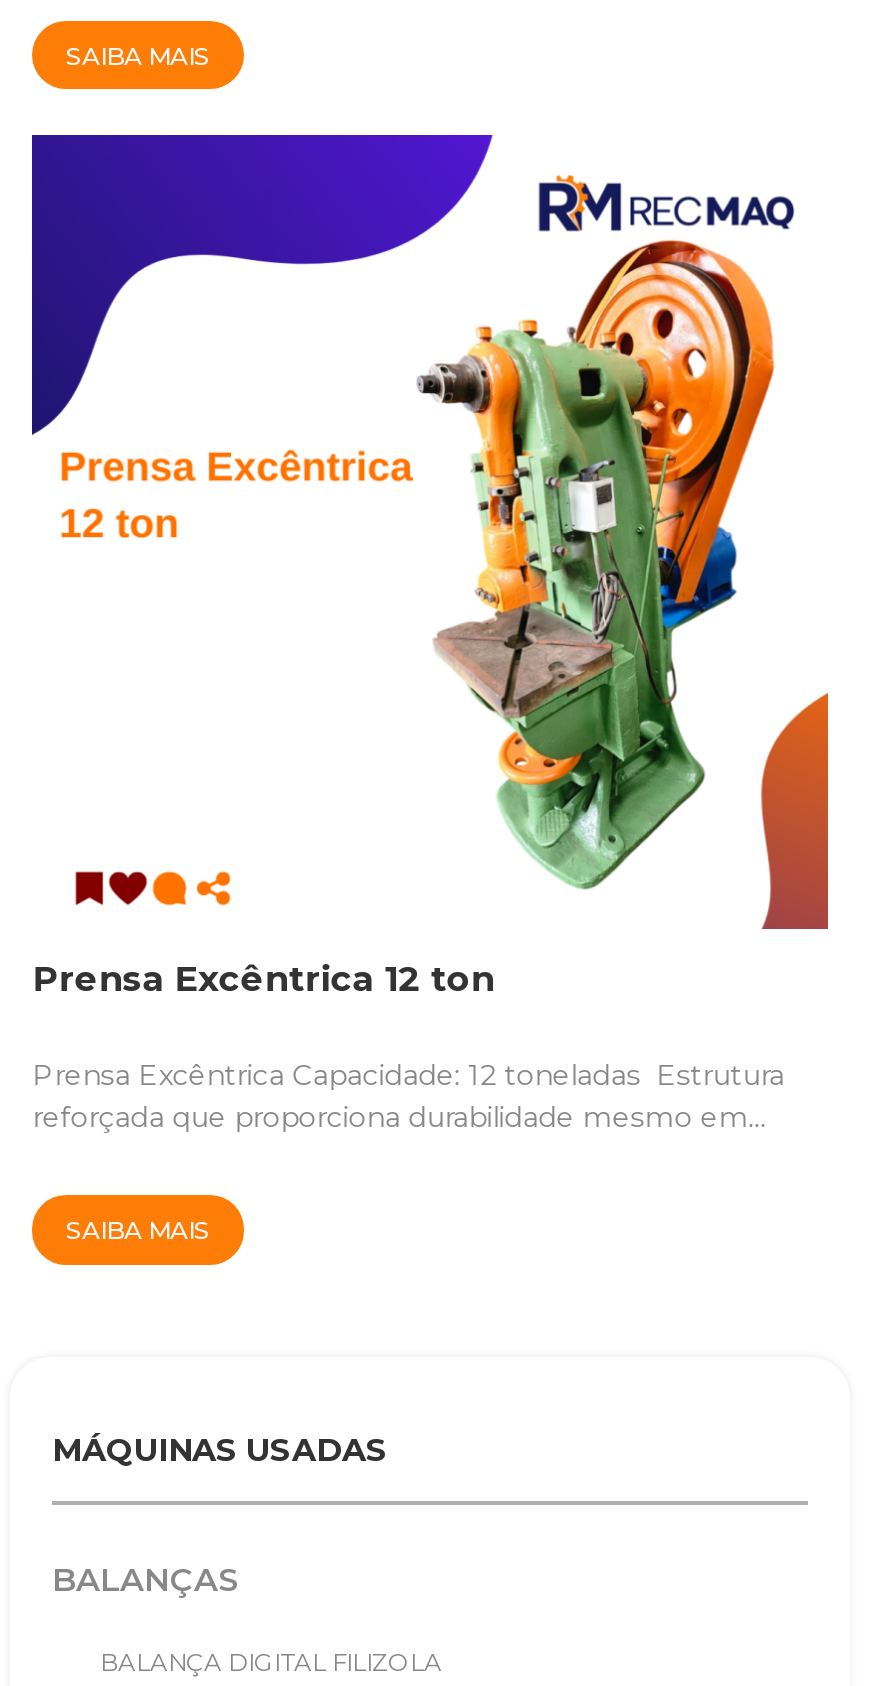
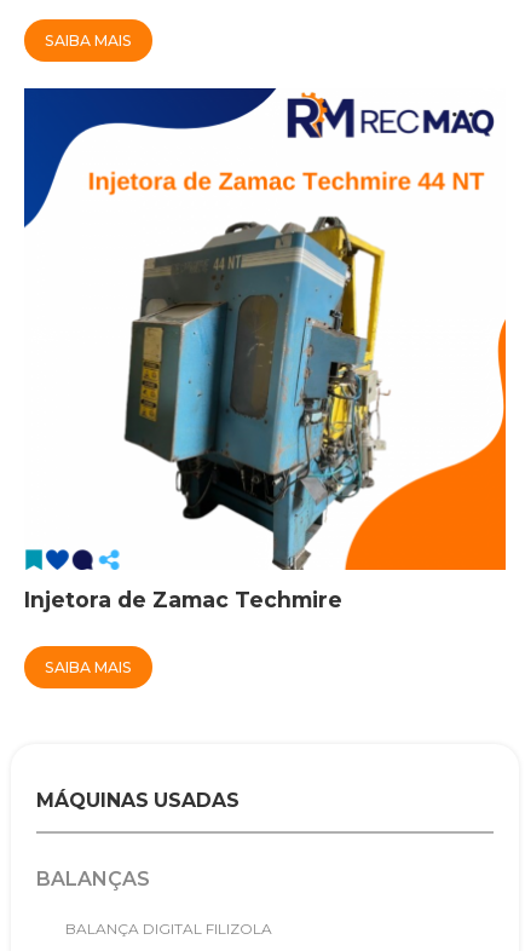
[32,132,828,1136] [image] | Prensa Excêntrica 12 ton | Prensa Excêntrica Capacidade: 12 toneladas Estrutura | reforçada que proporciona durabilidade mesmo em... -> [24,87,507,612] [image] | Injetora de Zamac Techmire

